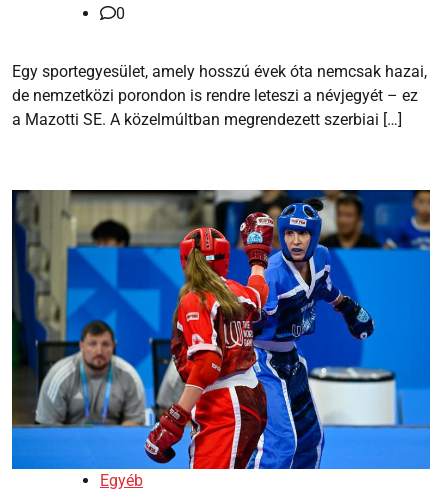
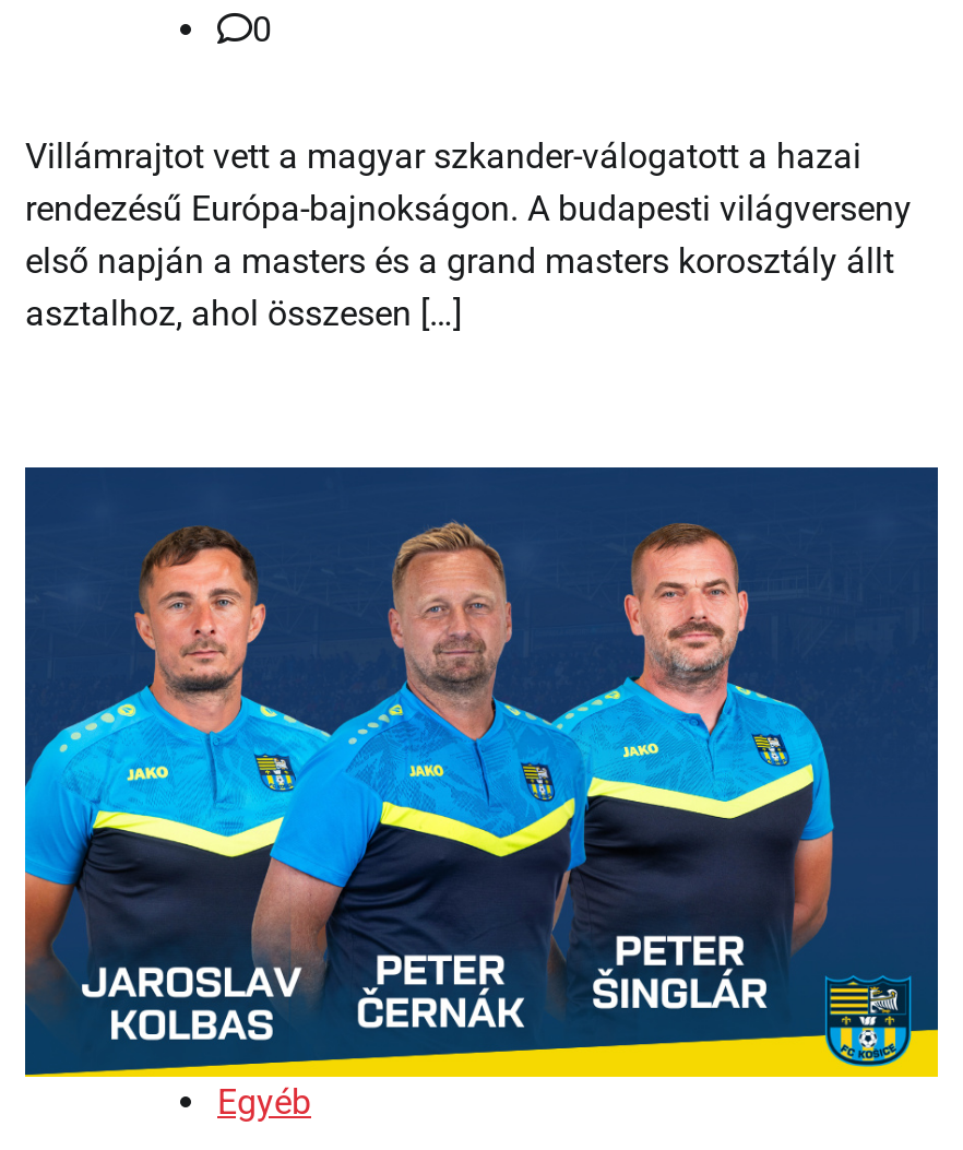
[12,62,427,129] Egy sportegyesület, amely hosszú évek óta nemcsak hazai, | de nemzetközi porondon is rendre leteszi a névjegyét – ez | a Mazotti SE. A közelmúltban megrendezett szerbiai […] -> [25,136,912,335] Villámrajtot vett a magyar szkander-válogatott a hazai | rendezésű Európa-bajnokságon. A budapesti világverseny | első napján a masters és a grand masters korosztály állt | asztalhoz, ahol összesen […]
[11,189,431,470] [image] -> [23,465,940,1079] [image]

